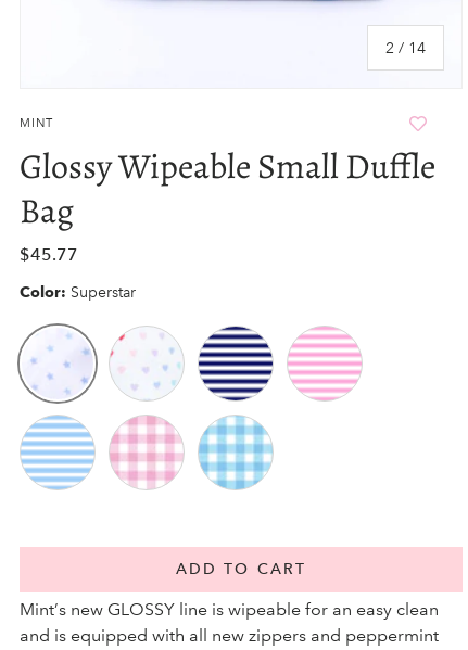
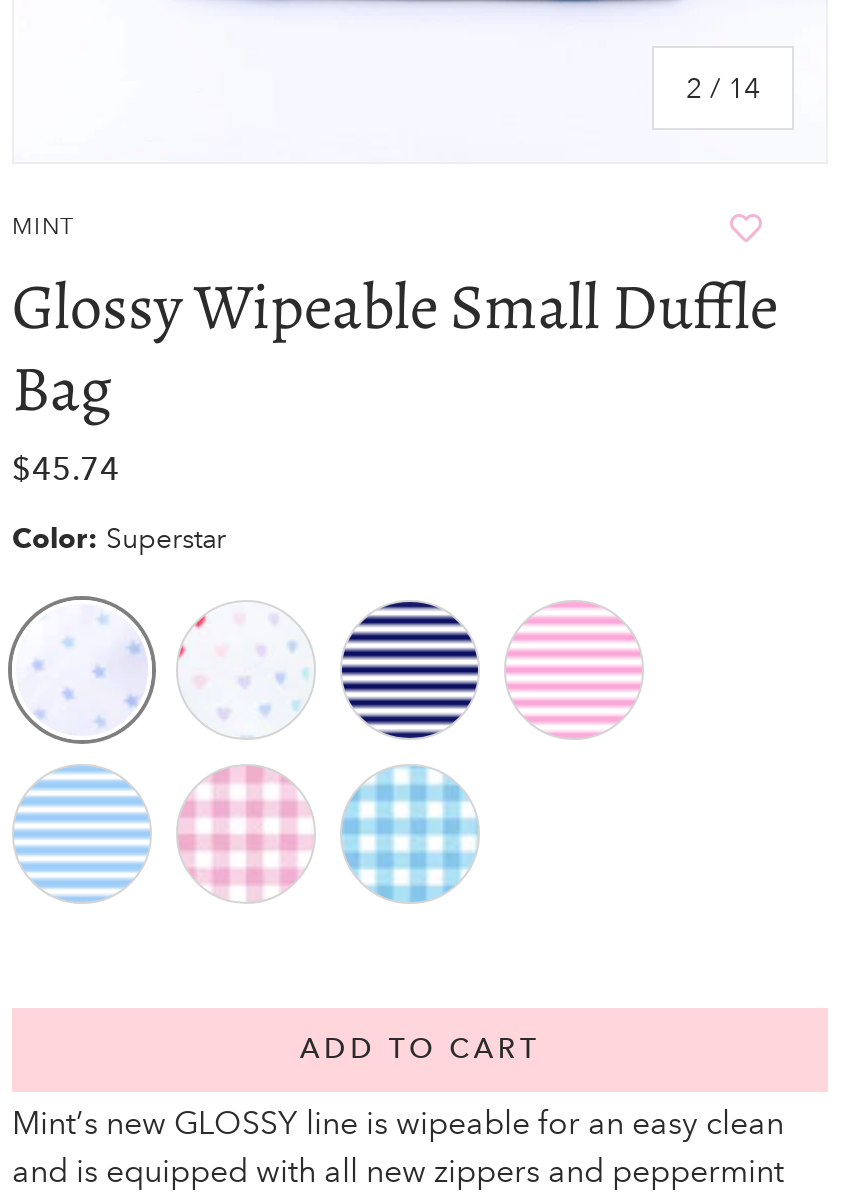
[20,244,78,265] $45.77 -> [12,450,120,488] $45.74

